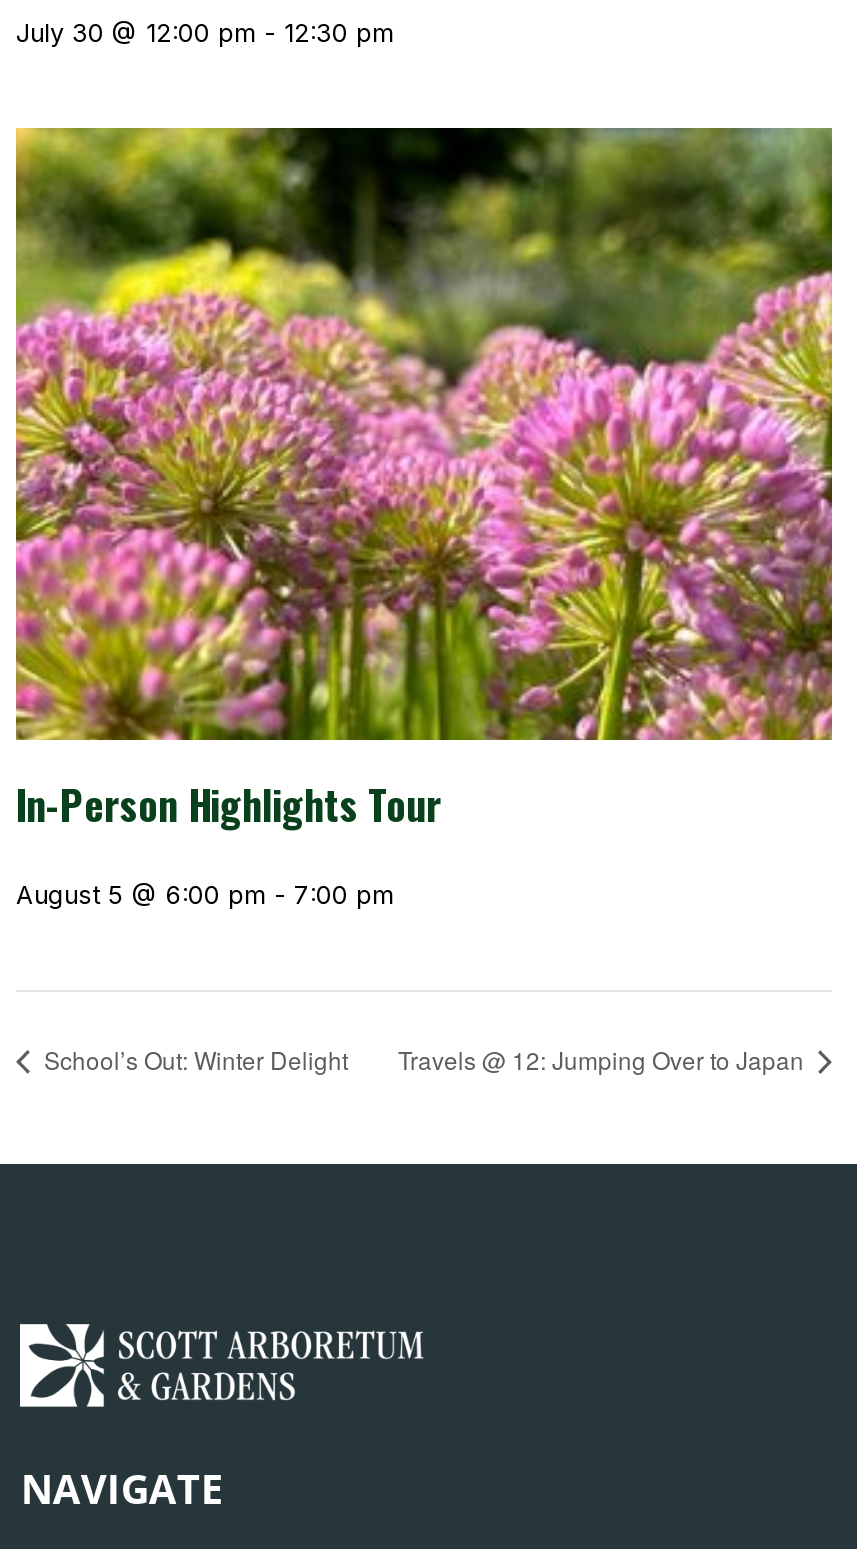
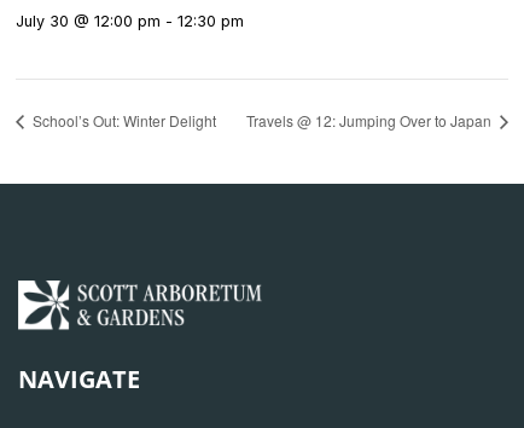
[14,126,834,910] [image] | In-Person Highlights Tour | August 5 @ 6:00 pm - 7:00 pm -> none

